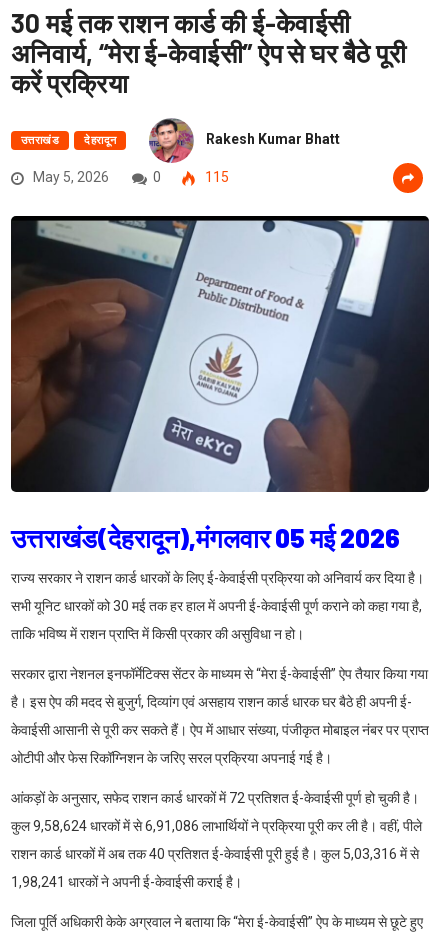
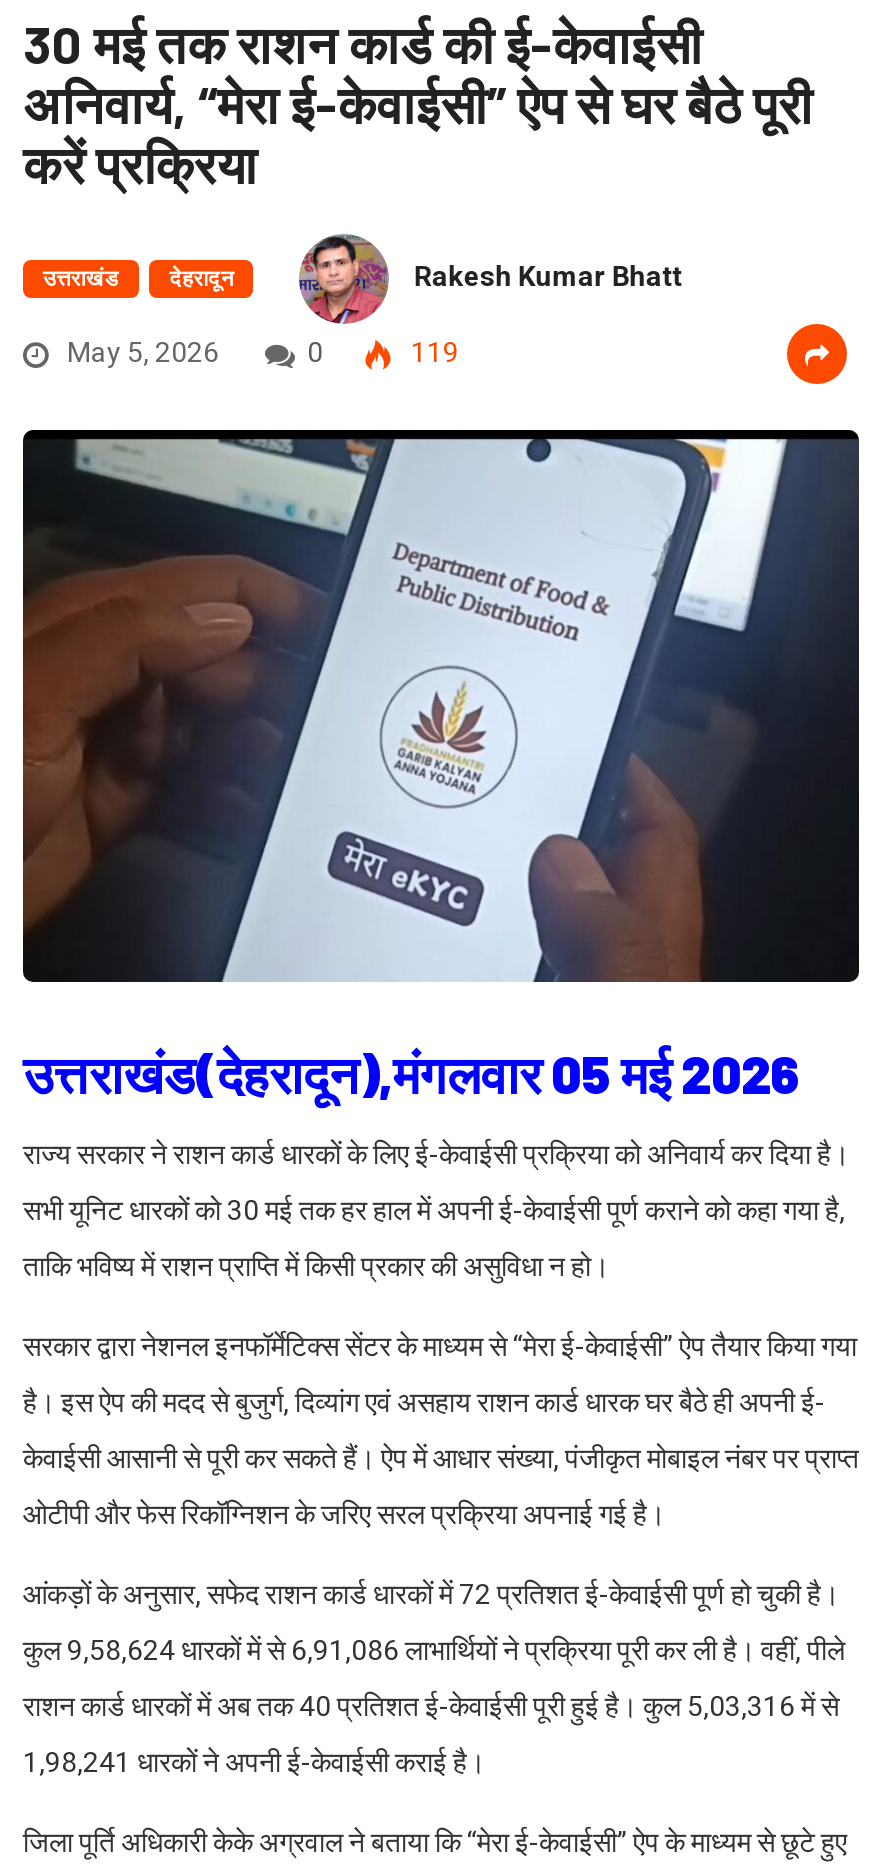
[202,169,229,185] 115 -> [405,336,459,368] 119

